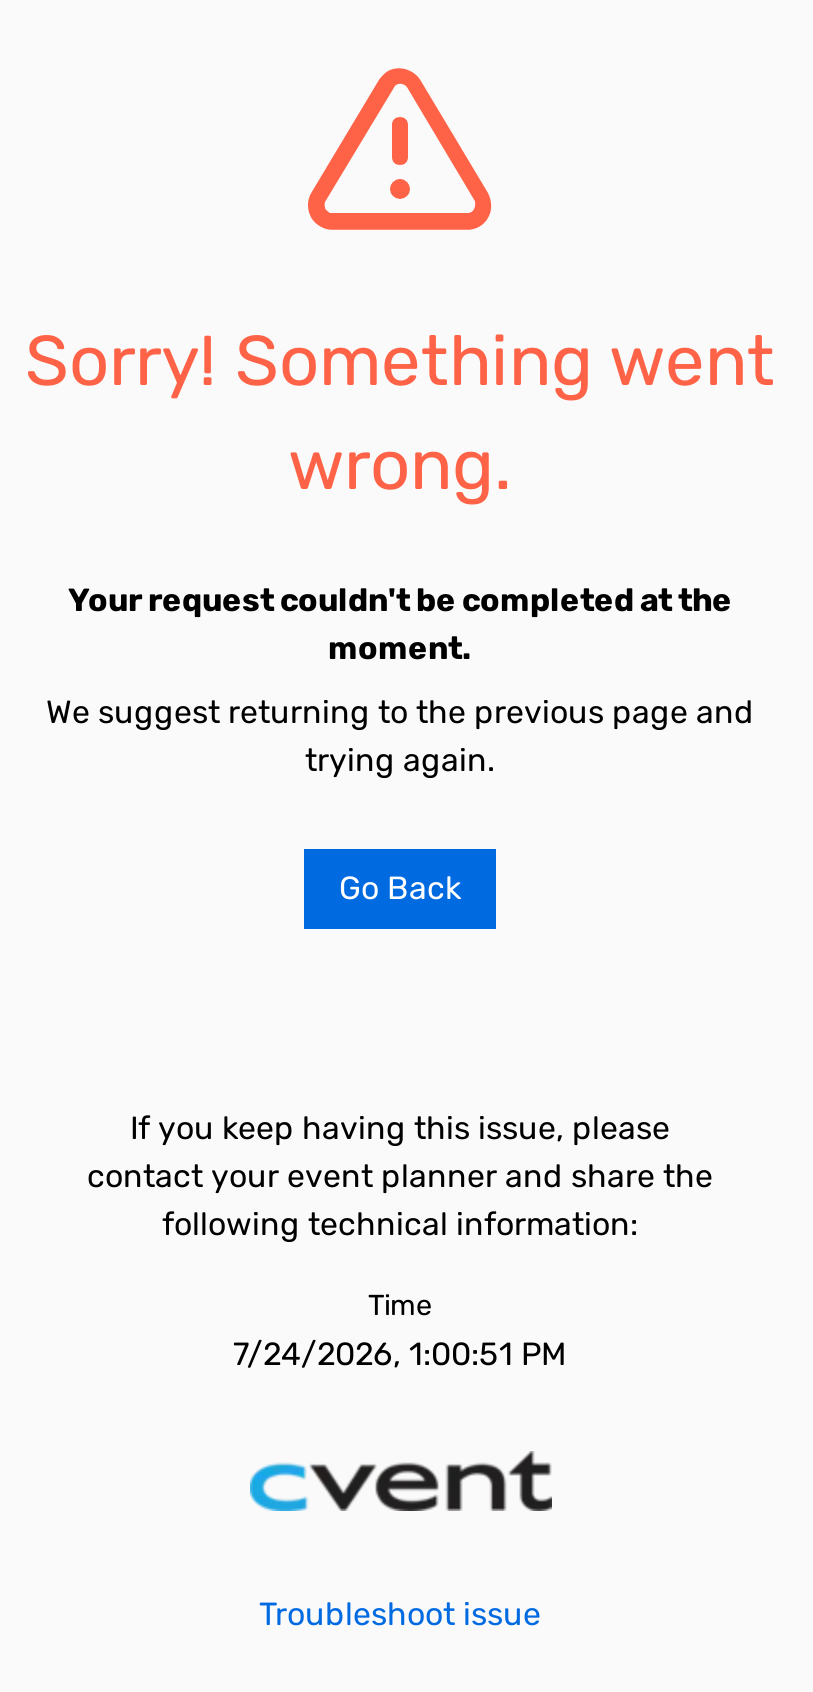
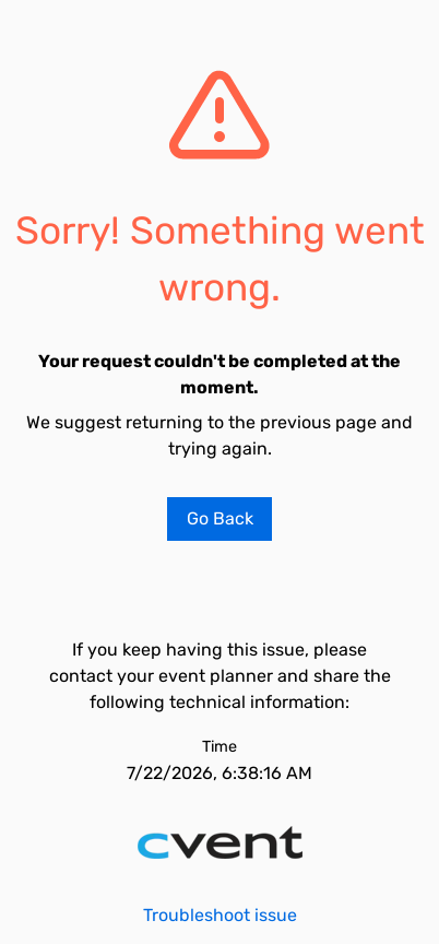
[233,1335,567,1373] 7/24/2026, 1:00:51 PM -> [127,763,312,783] 7/22/2026, 6:38:16 AM

